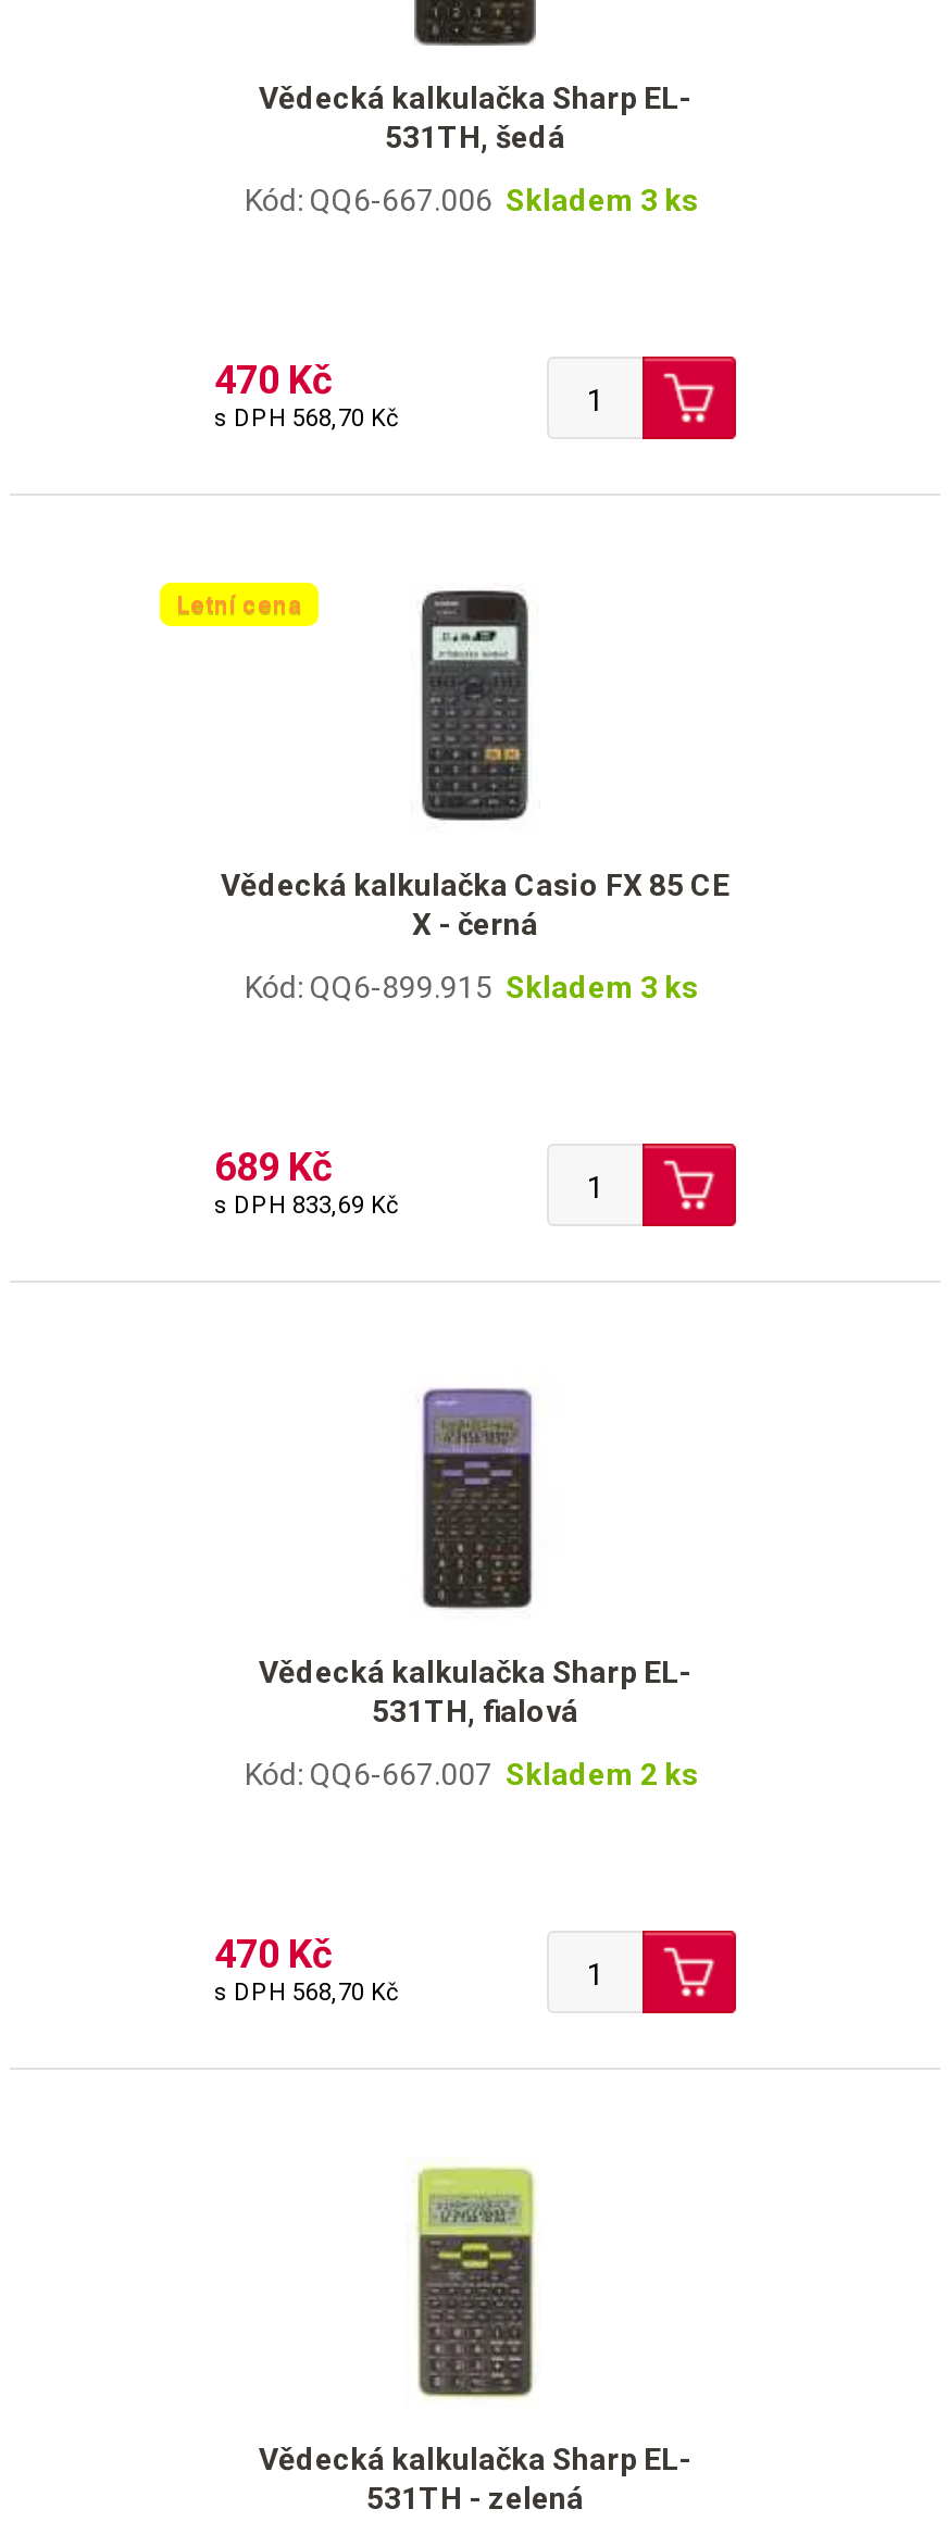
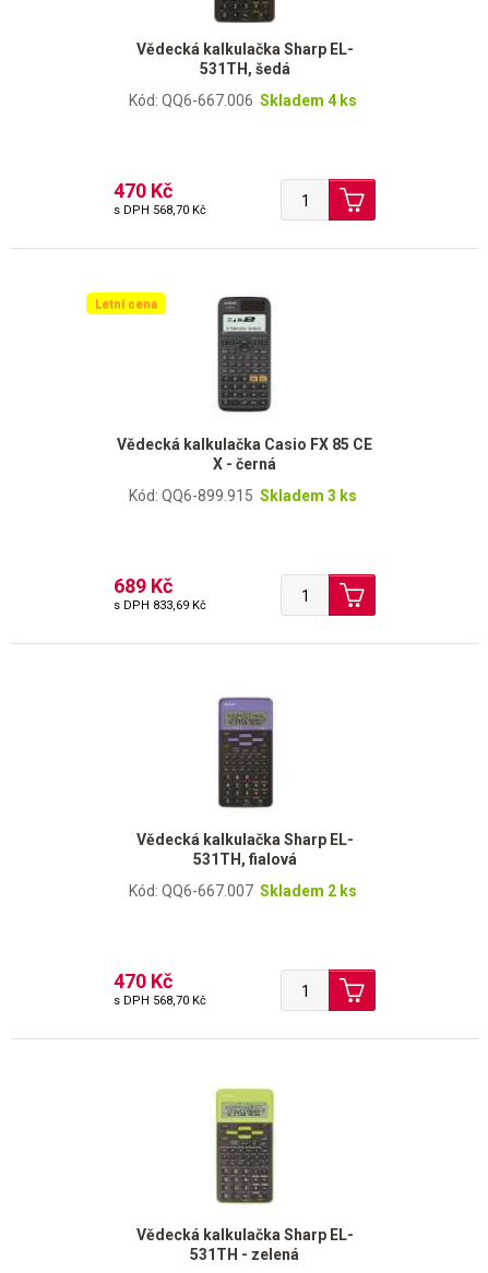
[245,183,699,218] Kód: QQ6-667.006 Skladem 3 ks -> [129,92,357,110] Kód: QQ6-667.006 Skladem 4 ks

